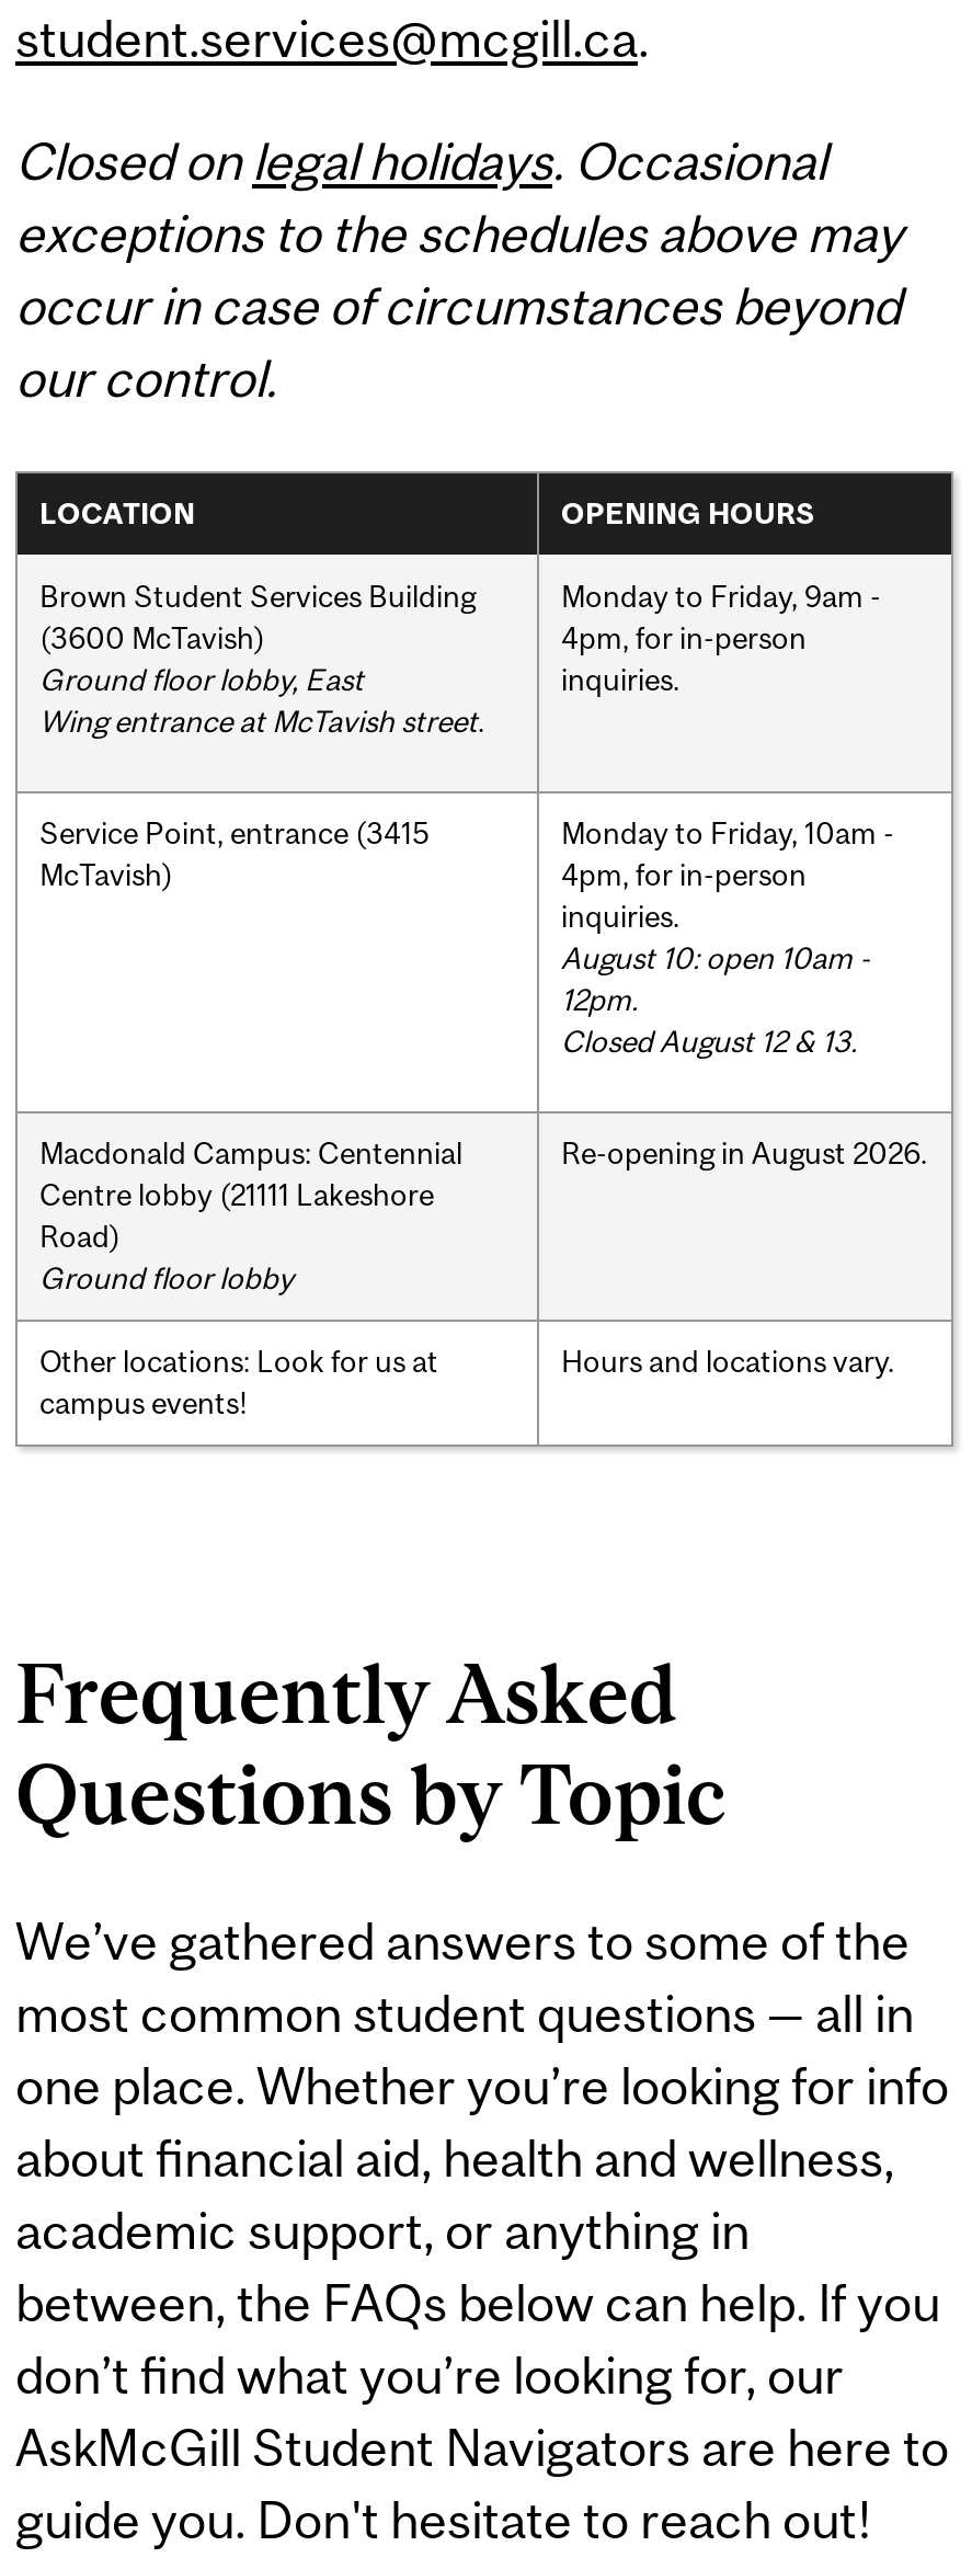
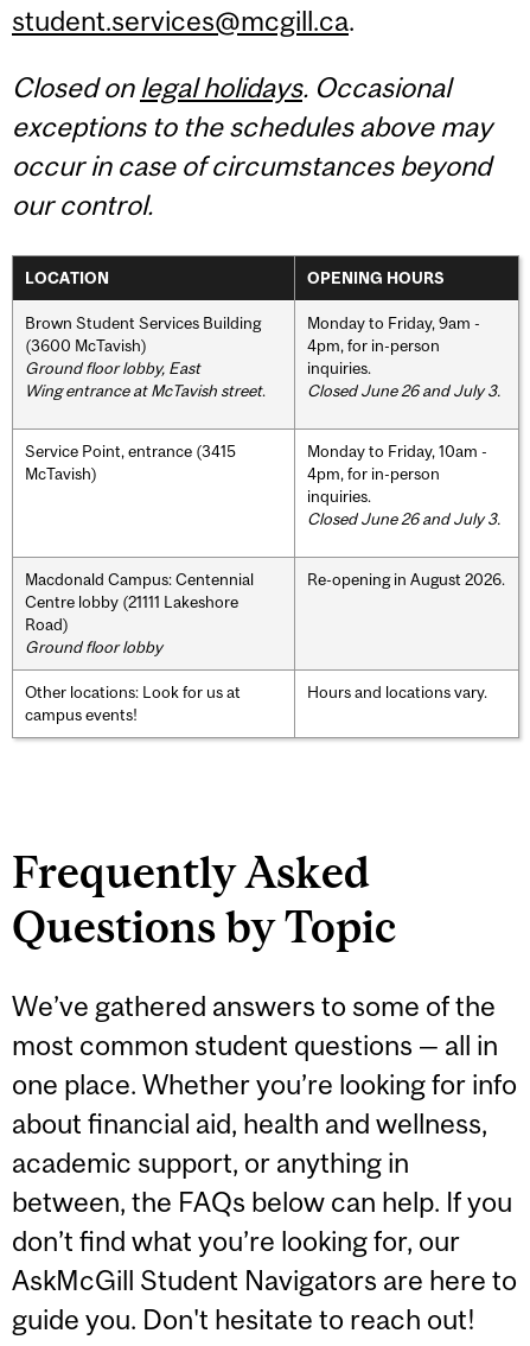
none -> [307,381,500,400] Closed June 26 and July 3.
[561,939,870,1058] August 10: open 10am - | 12pm. | Closed August 12 & 13. -> [307,509,500,528] Closed June 26 and July 3.

